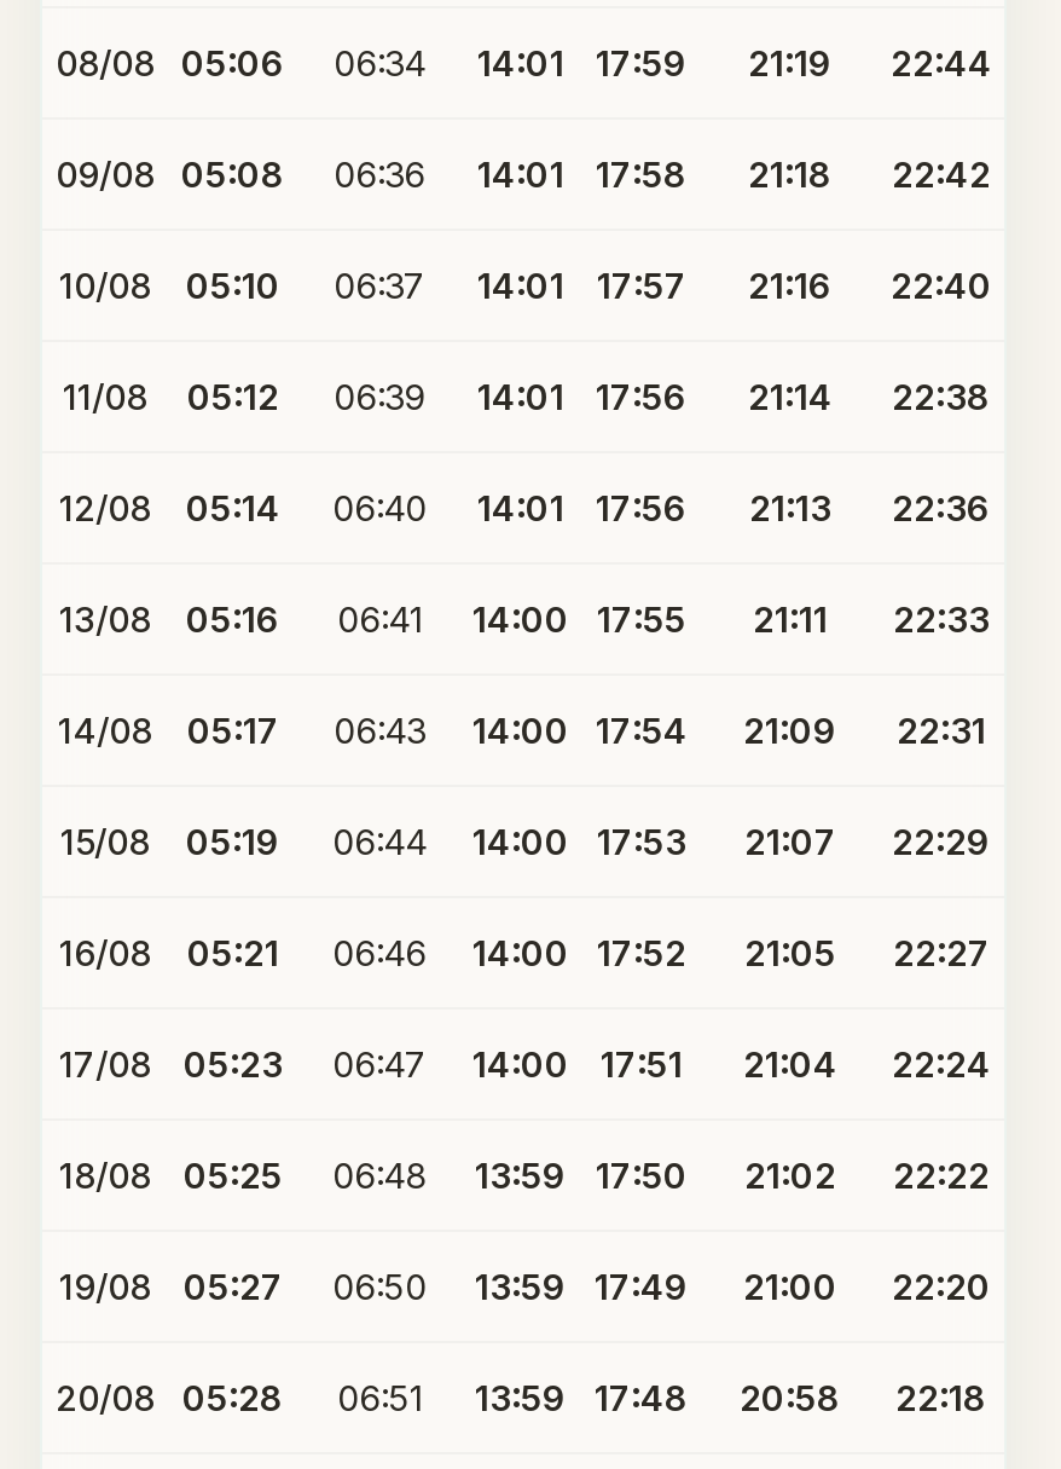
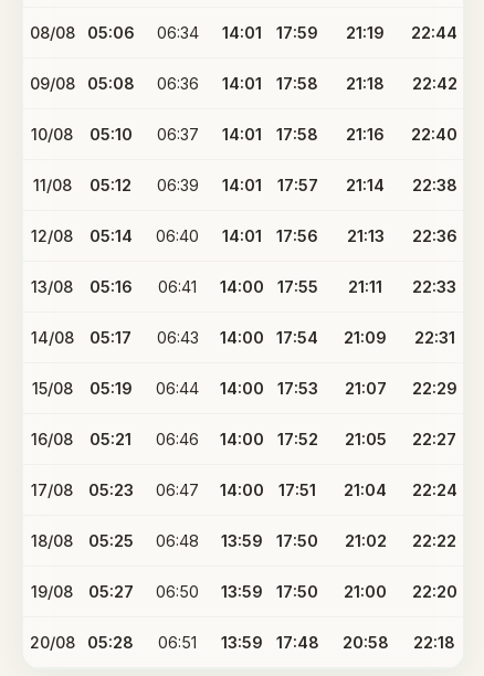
[59,265,992,306] 10/08 05:10 06:37 14:01 17:57 21:16 22:40 -> [31,125,457,144] 10/08 05:10 06:37 14:01 17:58 21:16 22:40
[63,376,991,417] 11/08 05:12 06:39 14:01 17:56 21:14 22:38 -> [33,176,457,194] 11/08 05:12 06:39 14:01 17:57 21:14 22:38
[59,1266,991,1307] 19/08 05:27 06:50 13:59 17:49 21:00 22:20 -> [31,582,457,601] 19/08 05:27 06:50 13:59 17:50 21:00 22:20

